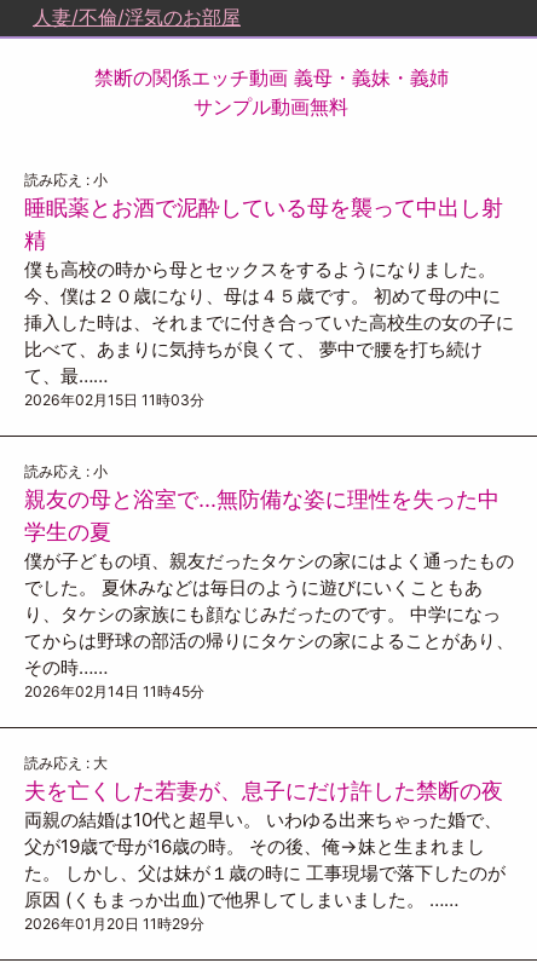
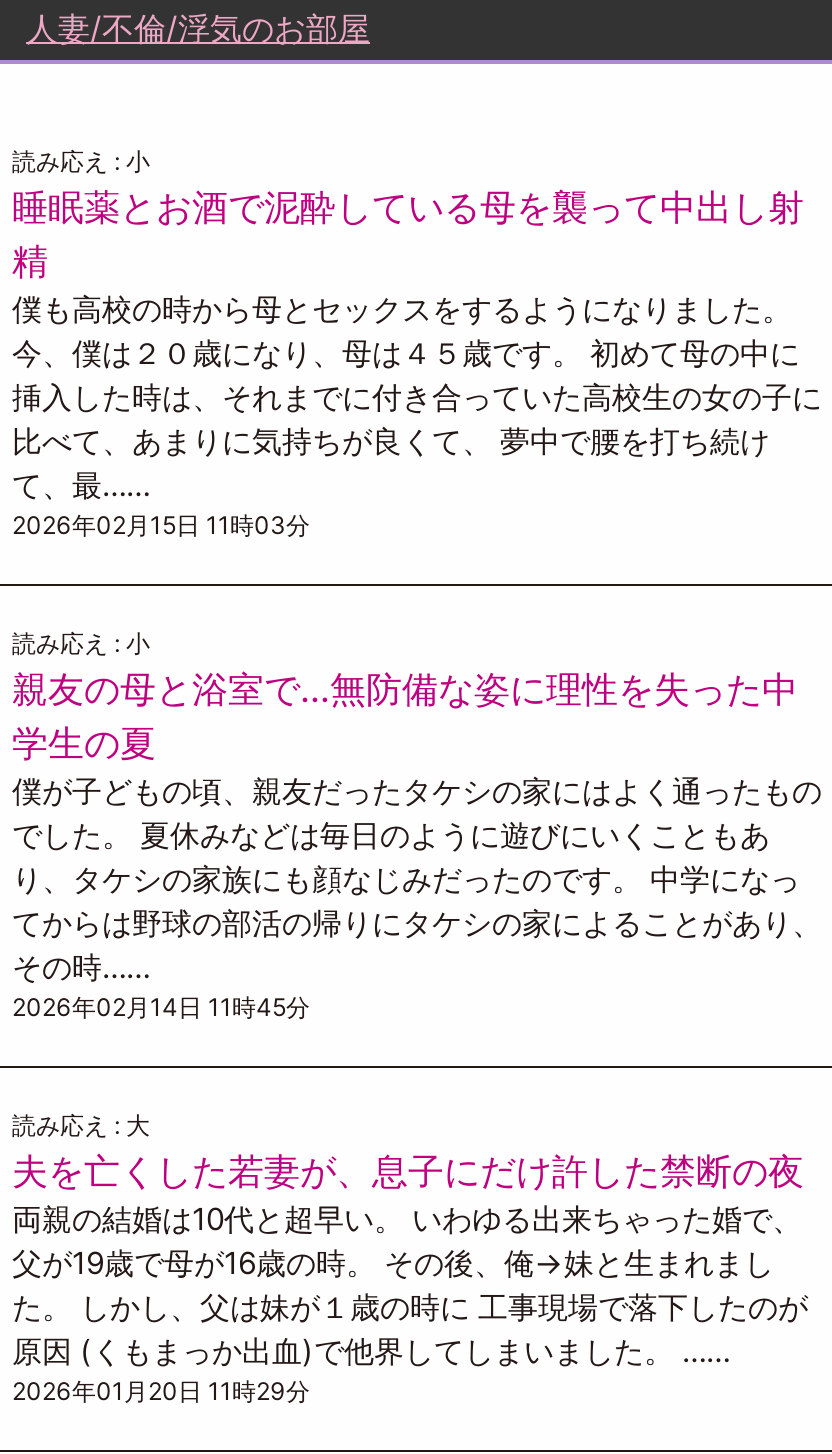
[94,66,448,119] 禁断の関係エッチ動画 義母・義妹・義姉 | サンプル動画無料 -> none

